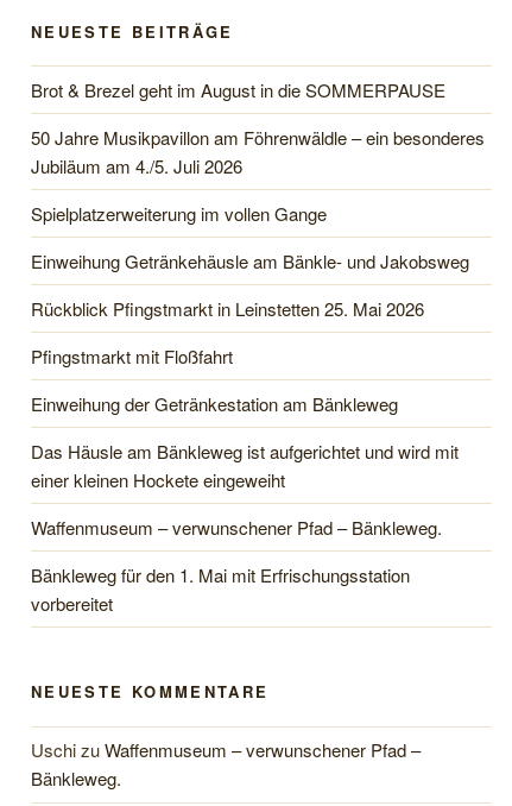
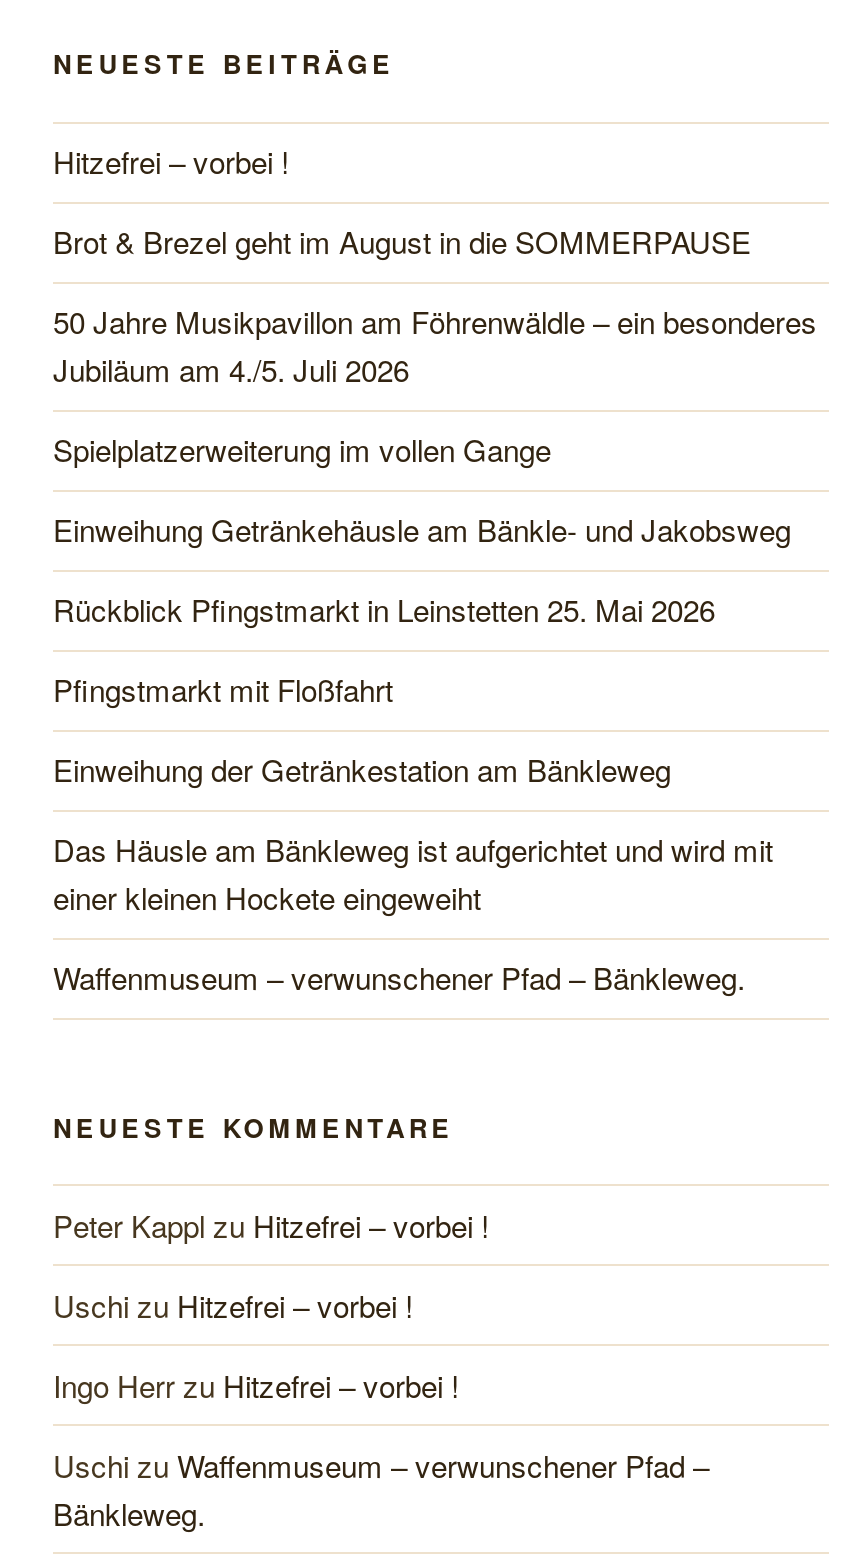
none -> [53,141,289,183] Hitzefrei – vorbei !
[31,562,410,616] Bänkleweg für den 1. Mai mit Erfrischungsstation | vorbereitet -> none
moved [31,680,269,703] -> [53,1108,454,1146]: NEUESTE KOMMENTARE
none -> [53,1204,489,1406] Peter Kappl zu Hitzefrei – vorbei ! | Uschi zu Hitzefrei – vorbei ! | Ingo Herr zu Hitzefrei – vorbei !

